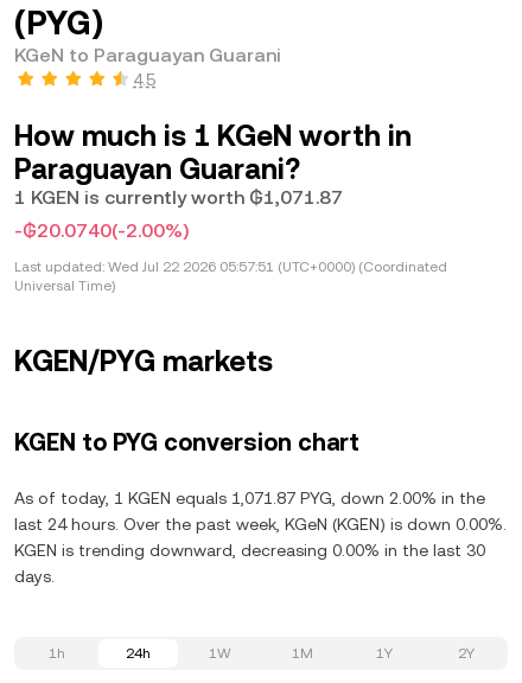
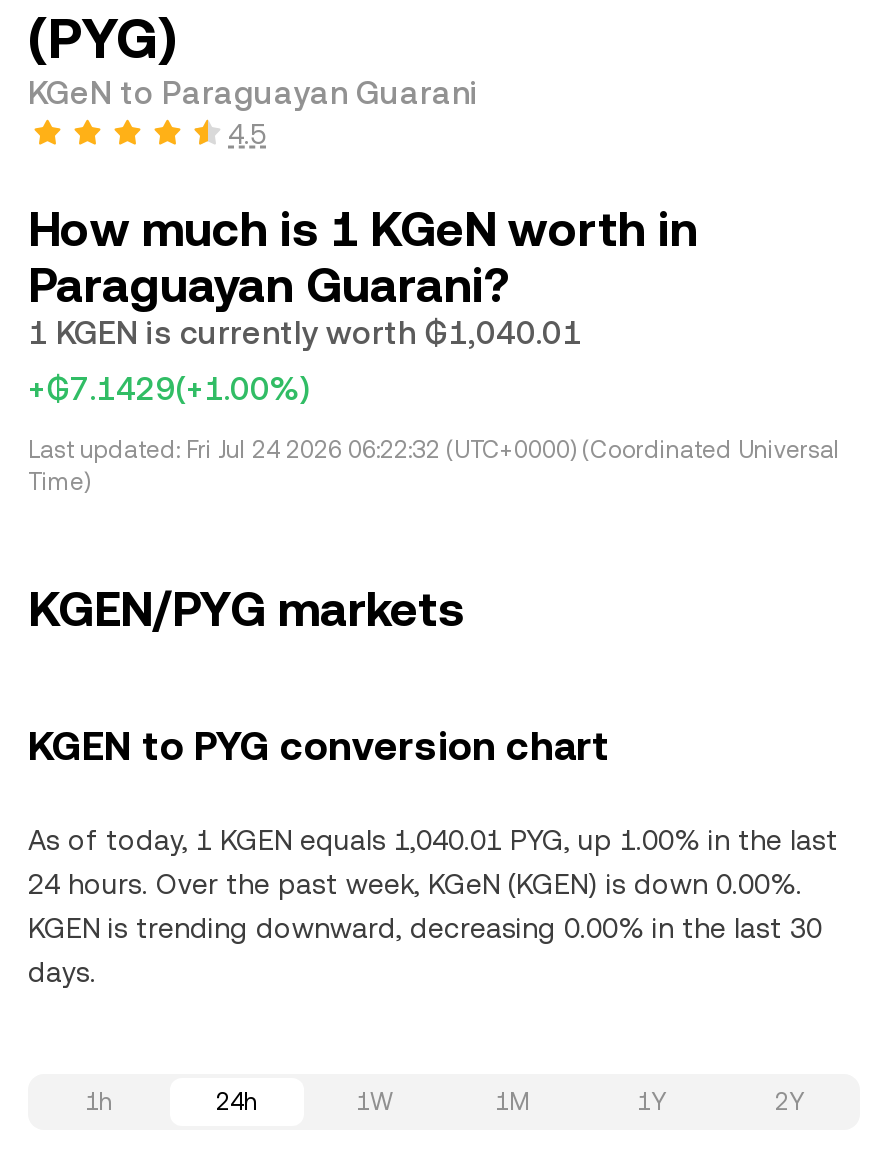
[14,186,343,209] 1 KGEN is currently worth ₲1,071.87 -> [28,314,582,352] 1 KGEN is currently worth ₲1,040.01
[14,219,189,242] -₲20.0740(-2.00%) -> [28,370,310,408] +₲7.1429(+1.00%)
[14,258,447,294] Last updated: Wed Jul 22 2026 05:57:51 (UTC+0000) (Coordinated | Universal Time) -> [28,436,840,496] Last updated: Fri Jul 24 2026 06:22:32 (UTC+0000) (Coordinated Universal | Time)
[14,489,507,534] As of today, 1 KGEN equals 1,071.87 PYG, down 2.00% in the | last 24 hours. Over the past week, KGeN (KGEN) is down 0.00%. -> [28,824,838,900] As of today, 1 KGEN equals 1,040.01 PYG, up 1.00% in the last | 24 hours. Over the past week, KGeN (KGEN) is down 0.00%.

